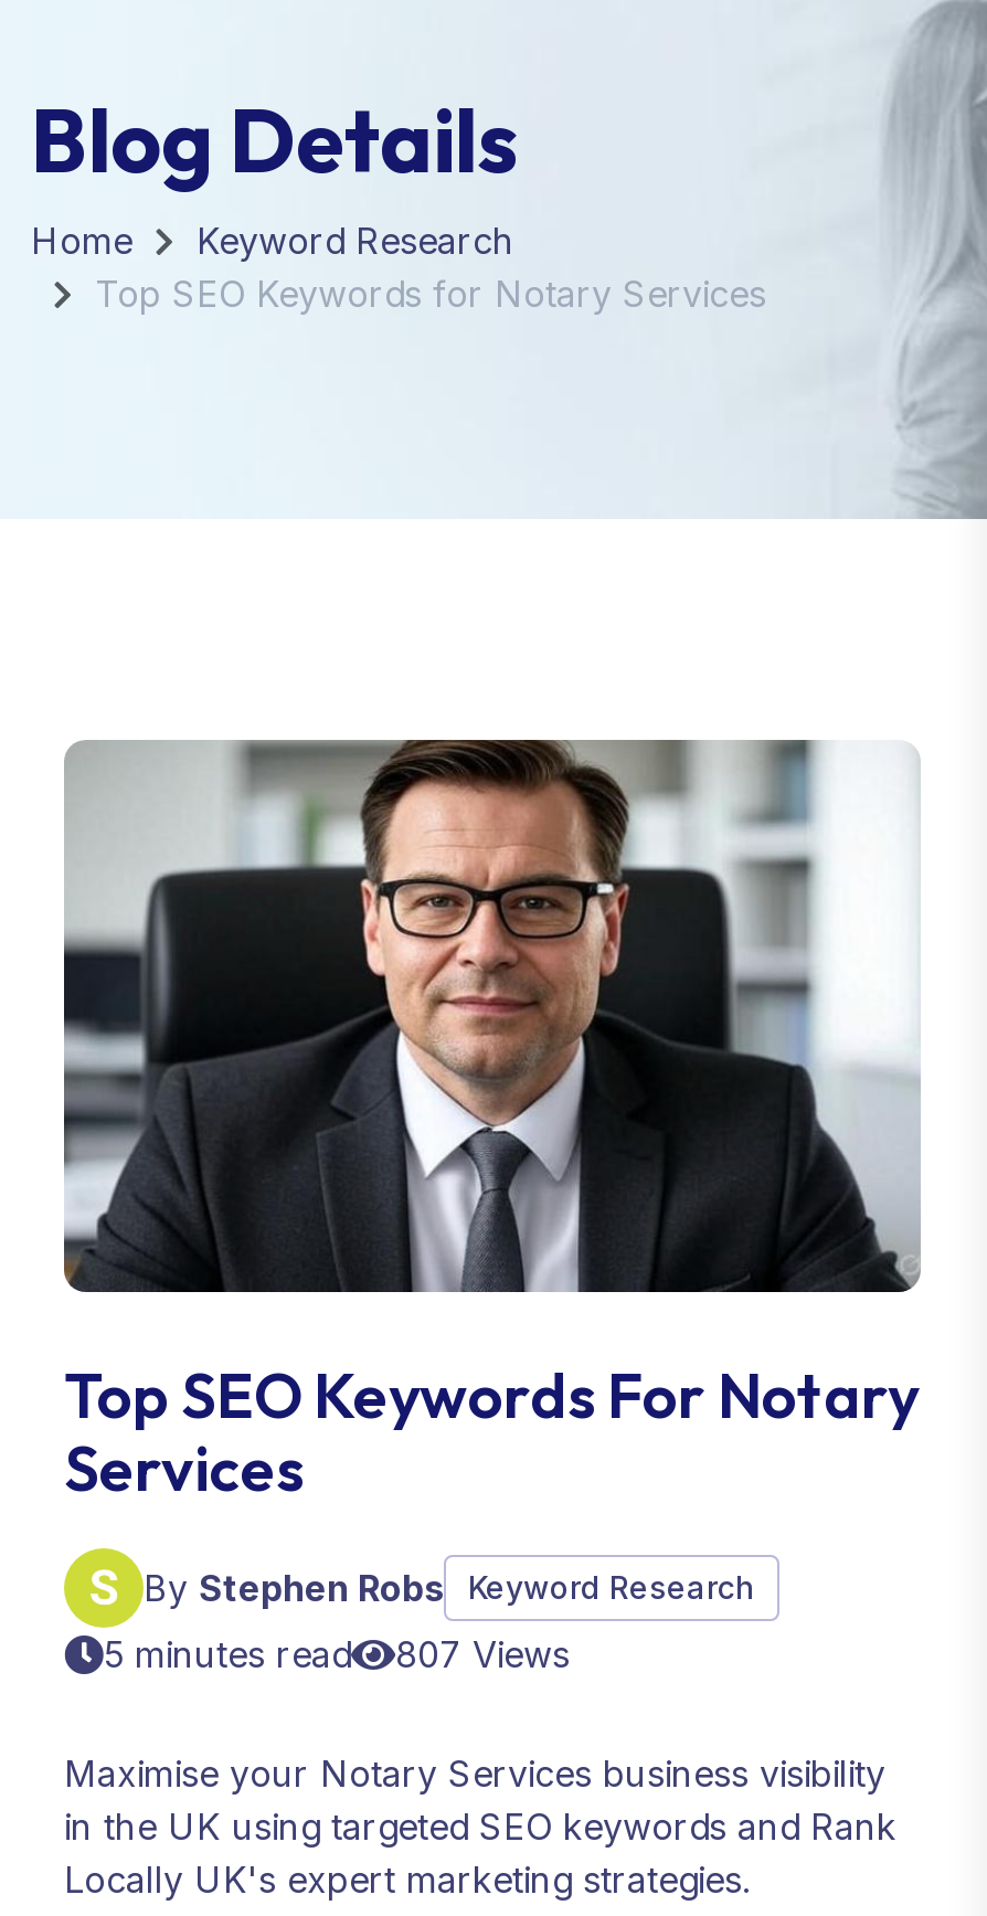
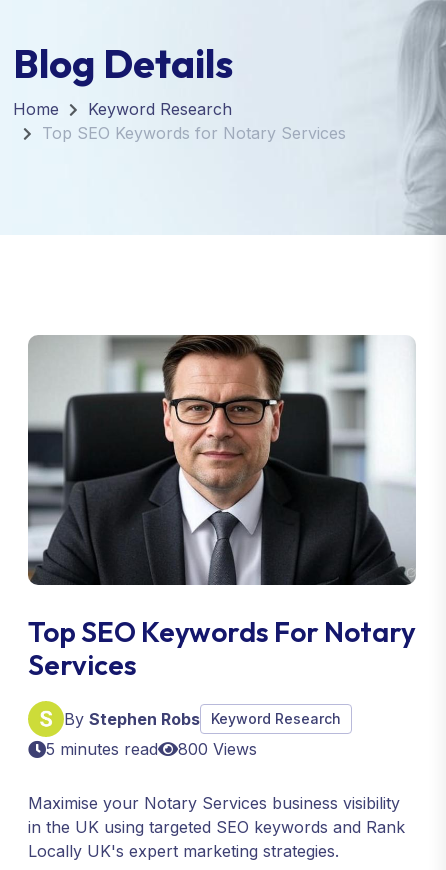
[104,1632,570,1676] 5 minutes read 807 Views -> [46,739,257,759] 5 minutes read 800 Views

